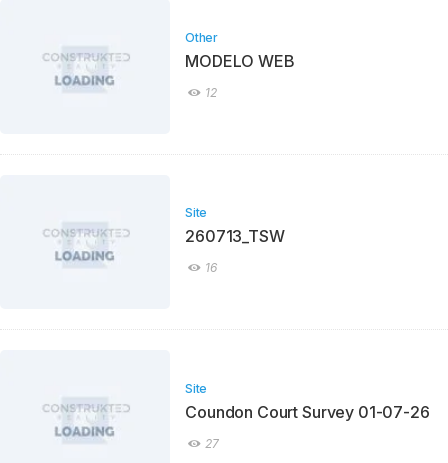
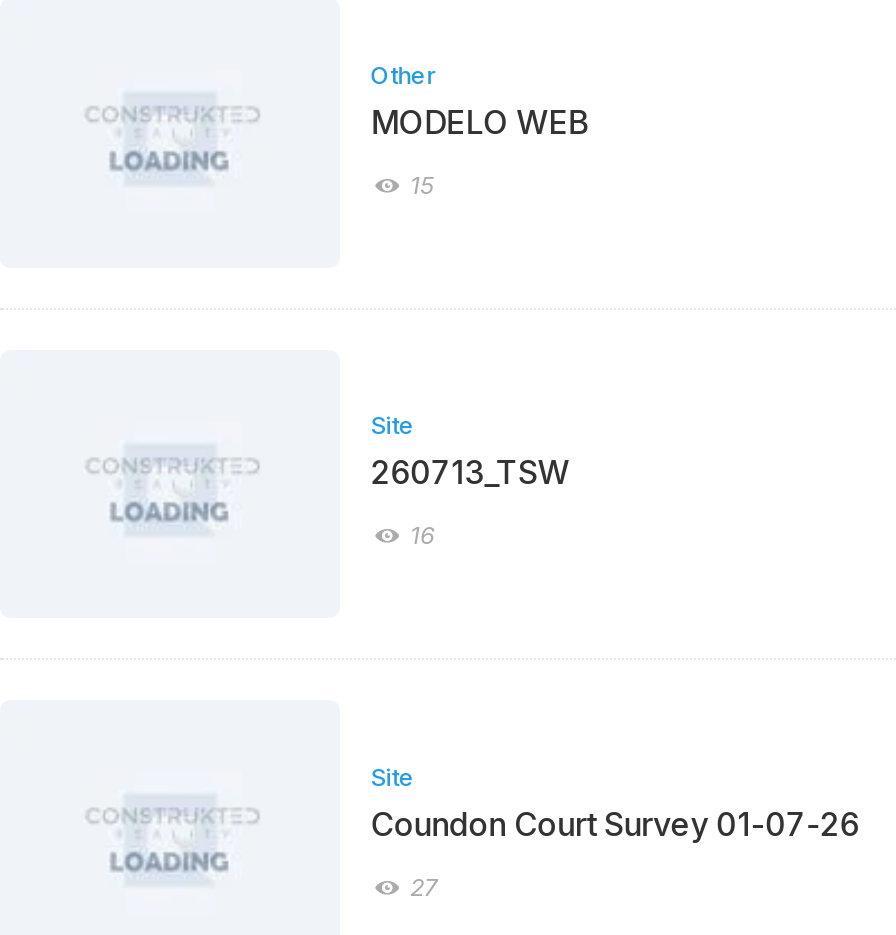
[202,85,217,100] 12 -> [404,170,434,200] 15

